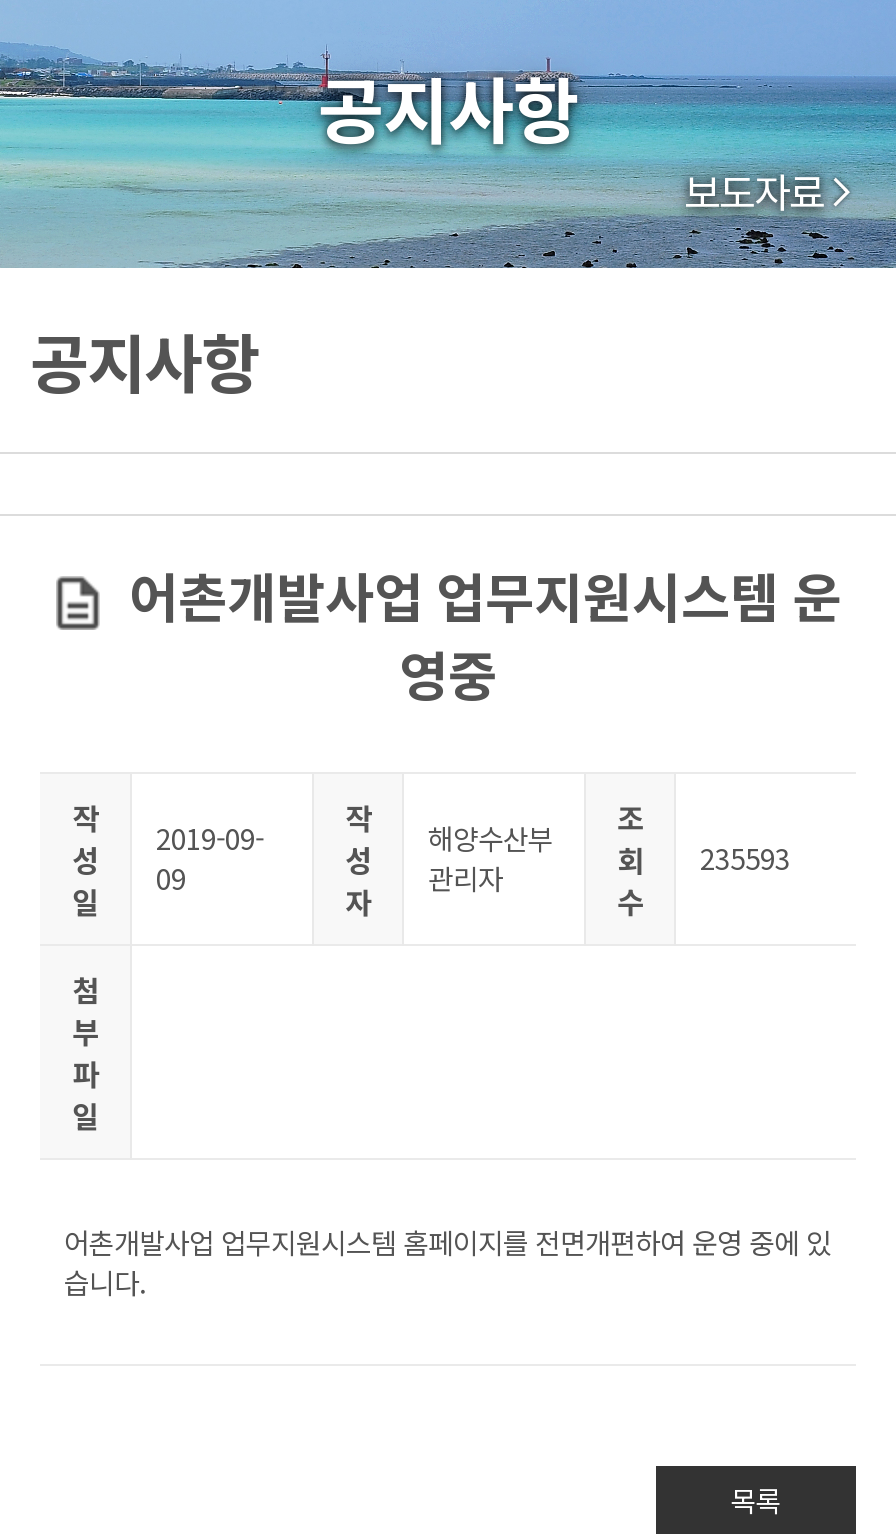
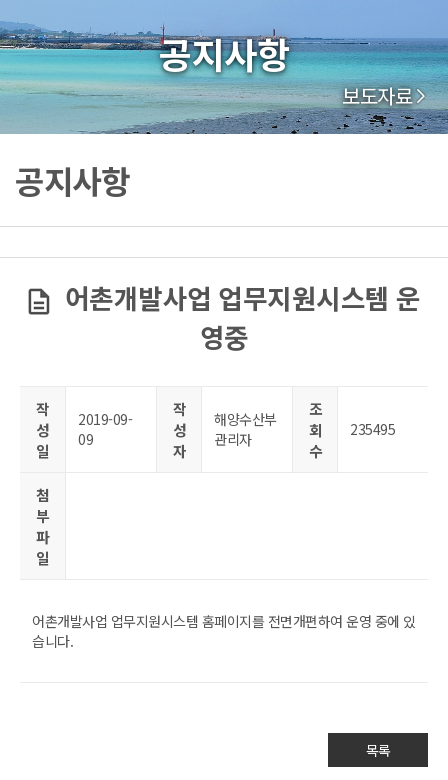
[346,796,790,898] 작 성 해양수산부 관리자 회 조 235593 -> [173,398,395,449] 작 성 해양수산부 관리자 회 조 235495

